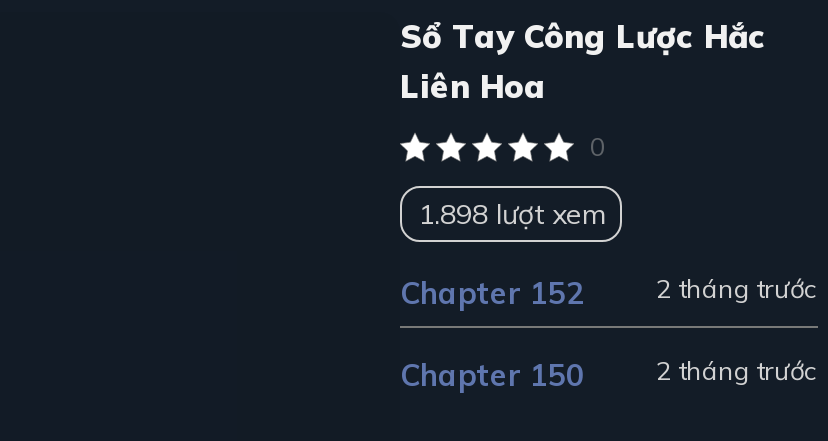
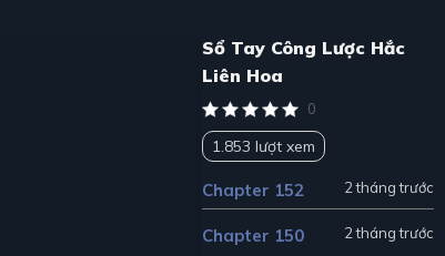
[418,196,604,232] 1.898 lượt xem -> [212,136,315,156] 1.853 lượt xem

